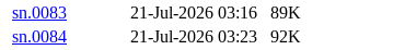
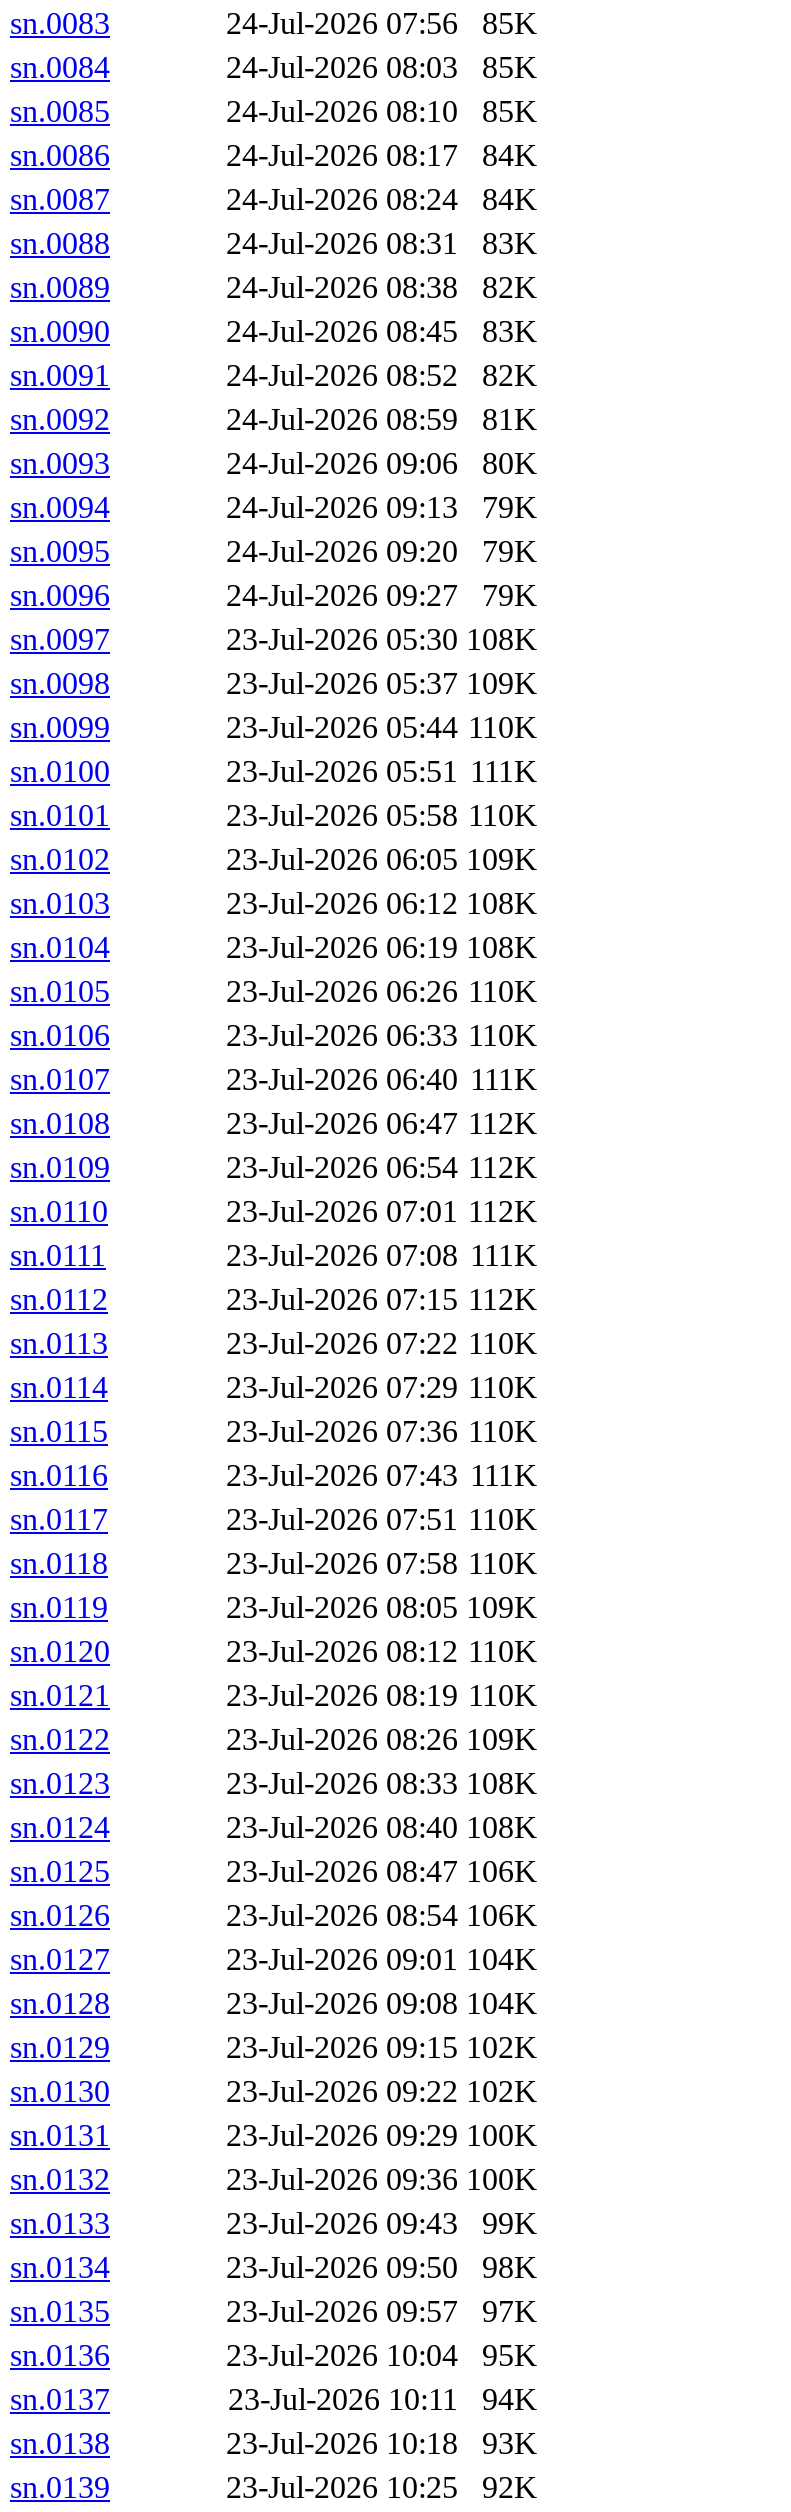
[130,4,301,22] 21-Jul-2026 03:16 | 89K -> [226,7,538,41] 24-Jul-2026 07:56 | 85K
[130,28,257,46] 21-Jul-2026 03:23 -> [10,51,538,2505] 24-Jul-2026 08:03 | 85K | sn.0085 | 24-Jul-2026 08:10 | 85K | sn.0086 | 24-Jul-2026 08:17 | 84K | sn.0087 | 24-Jul-2026 08:24 | 84K | sn.0088 | 24-Jul-2026 08:31 | 83K | sn.0089 | 24-Jul-2026 08:38 | 82K | sn.0090 | 24-Jul-2026 08:45 | 83K | sn.0091 | 24-Jul-2026 08:52 | 82K | sn.0092 | 24-Jul-2026 08:59 | 81K | sn.0093 | 24-Jul-2026 09:06 | 80K | sn.0094 | 24-Jul-2026 09:13 | 79K | sn.0095 | 24-Jul-2026 09:20 | 79K | sn.0096 | 24-Jul-2026 09:27 | 79K | sn.0097 | 23-Jul-2026 05:30 108K | sn.0098 | 23-Jul-2026 05:37 109K | sn.0099 | 23-Jul-2026 05:44 110K | sn.0100 | 23-Jul-2026 05:51 111K | sn.0101 | 23-Jul-2026 05:58 110K | sn.0102 | 23-Jul-2026 06:05 109K | sn.0103 | 23-Jul-2026 06:12 108K | sn.0104 | 23-Jul-2026 06:19 108K | sn.0105 | 23-Jul-2026 06:26 110K | sn.0106 | 23-Jul-2026 06:33 110K | sn.0107 | 23-Jul-2026 06:40 111K | sn.0108 | 23-Jul-2026 06:47 112K | sn.0109 | 23-Jul-2026 06:54 112K | sn.0110 | 23-Jul-2026 07:01 112K | sn.0111 | 23-Jul-2026 07:08 111K | sn.0112 | 23-Jul-2026 07:15 112K | sn.0113 | 23-Jul-2026 07:22 110K | sn.0114 | 23-Jul-2026 07:29 110K | sn.0115 | 23-Jul-2026 07:36 110K | sn.0116 | 23-Jul-2026 07:43 111K | sn.0117 | 23-Jul-2026 07:51 110K | sn.0118 | 23-Jul-2026 07:58 110K | sn.0119 | 23-Jul-2026 08:05 109K | sn.0120 | 23-Jul-2026 08:12 110K | sn.0121 | 23-Jul-2026 08:19 110K | sn.0122 | 23-Jul-2026 08:26 109K | sn.0123 | 23-Jul-2026 08:33 108K | sn.0124 | 23-Jul-2026 08:40 108K | sn.0125 | 23-Jul-2026 08:47 106K | sn.0126 | 23-Jul-2026 08:54 106K | sn.0127 | 23-Jul-2026 09:01 104K | sn.0128 | 23-Jul-2026 09:08 104K | sn.0129 | 23-Jul-2026 09:15 102K | sn.0130 | 23-Jul-2026 09:22 102K | sn.0131 | 23-Jul-2026 09:29 100K | sn.0132 | 23-Jul-2026 09:36 100K | sn.0133 | 23-Jul-2026 09:43 | 99K | sn.0134 | 23-Jul-2026 09:50 | 98K | sn.0135 | 23-Jul-2026 09:57 | 97K | sn.0136 | 23-Jul-2026 10:04 | 95K | sn.0137 | 23-Jul-2026 10:11 | 94K | sn.0138 | 23-Jul-2026 10:18 | 93K | sn.0139 | 23-Jul-2026 10:25

